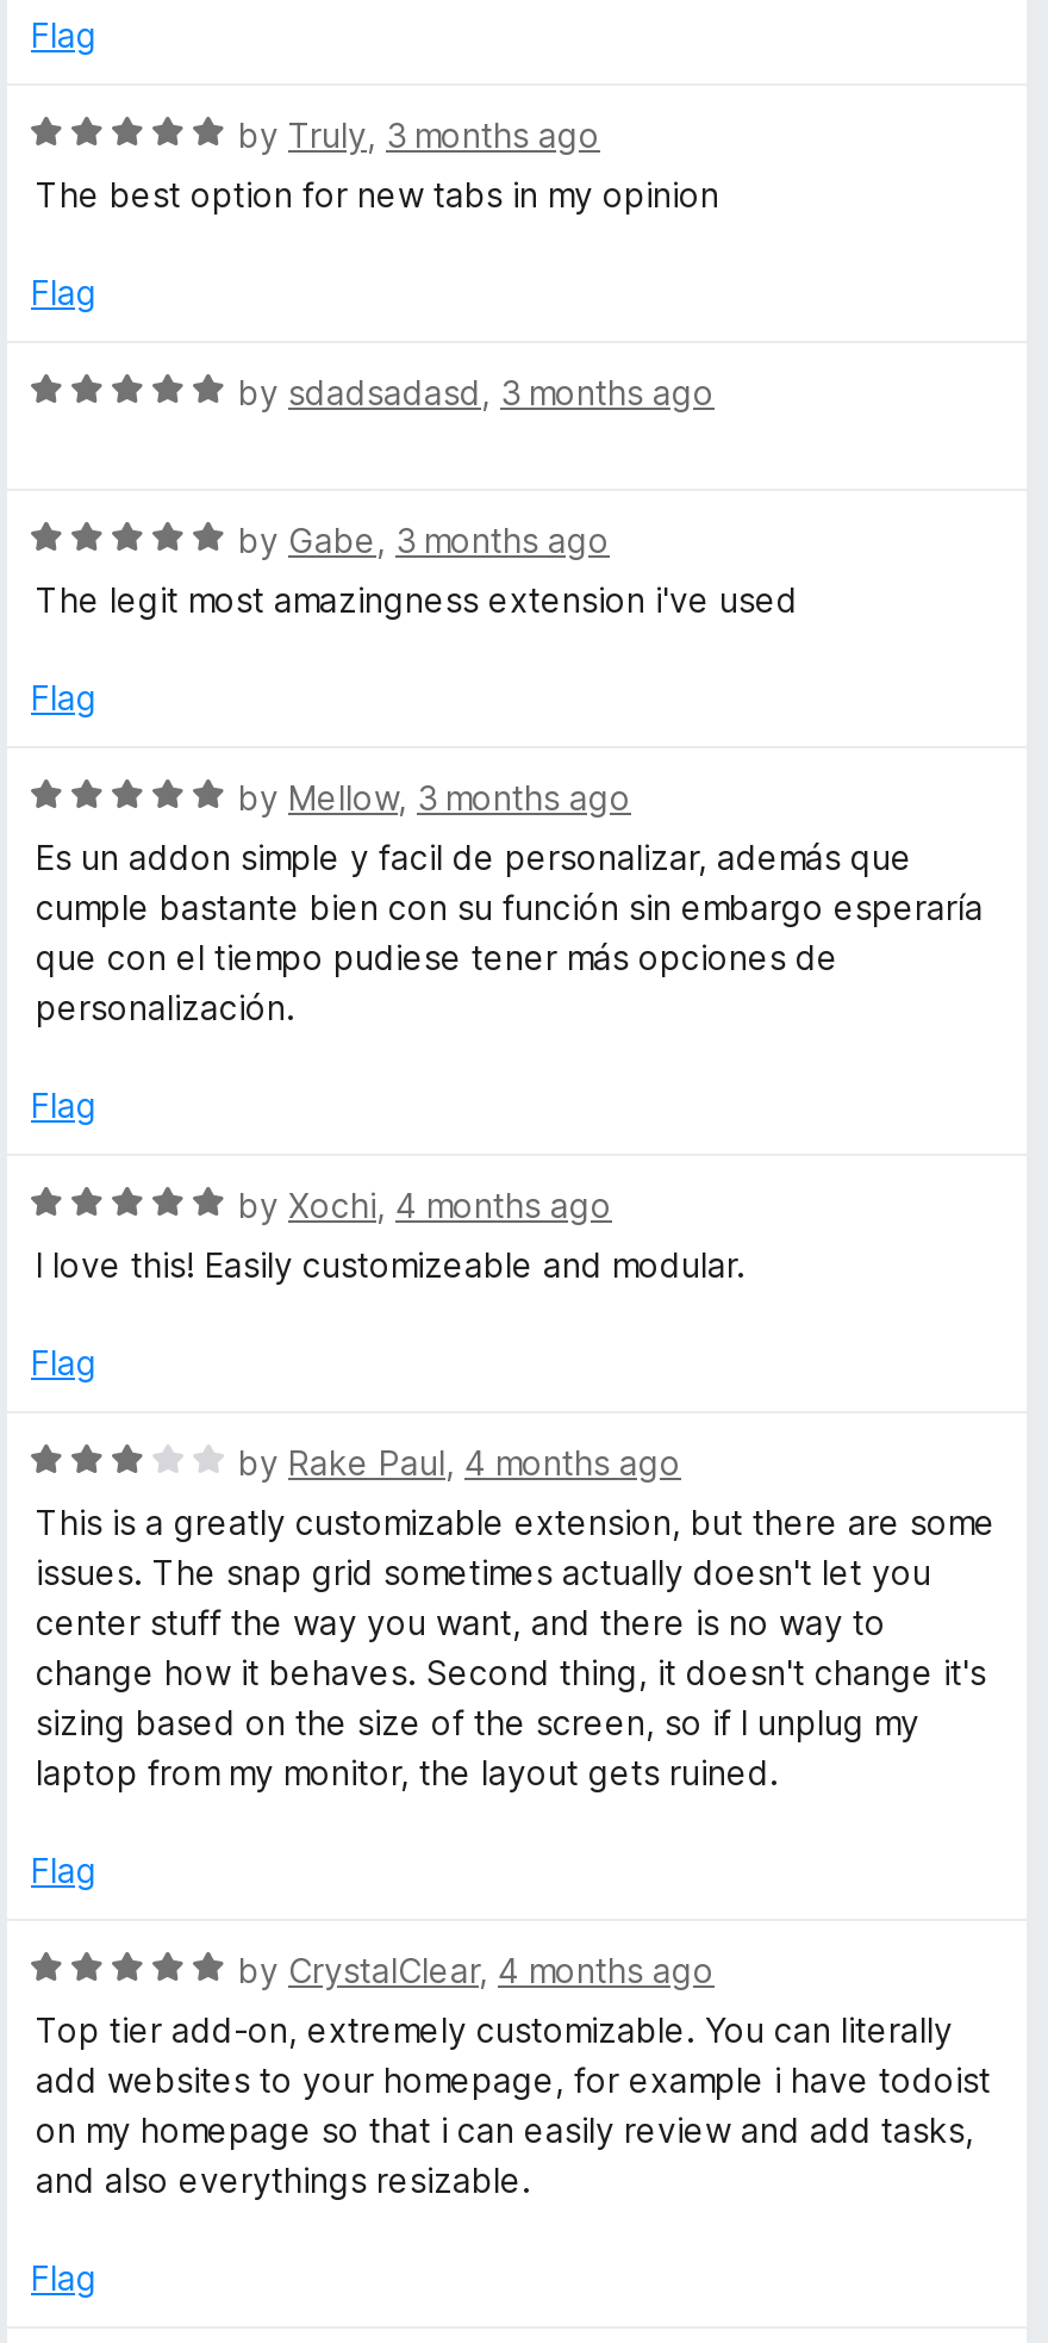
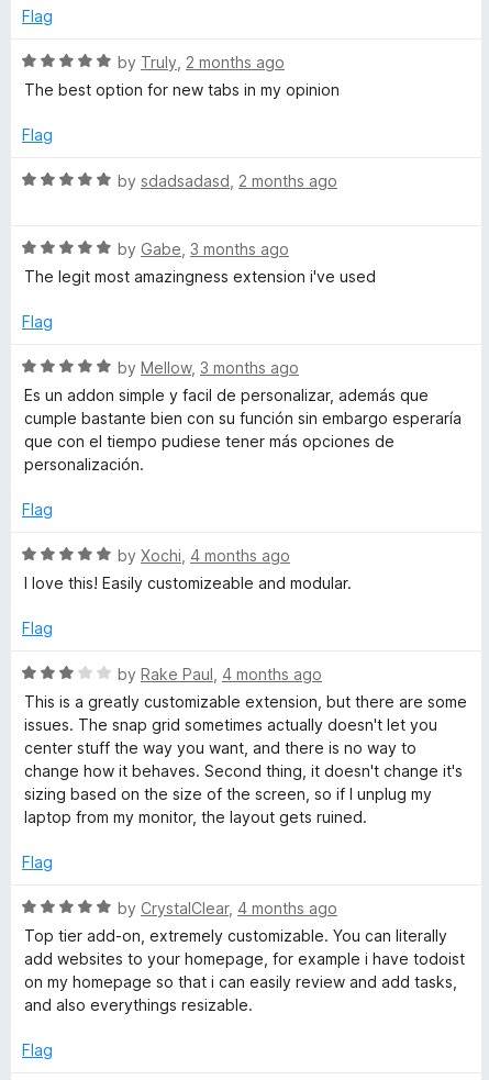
[238,114,600,155] by Truly, 3 months ago -> [118,53,285,71] by Truly, 2 months ago
[238,372,715,412] by sdadsadasd, 3 months ago -> [118,171,337,190] by sdadsadasd, 2 months ago

